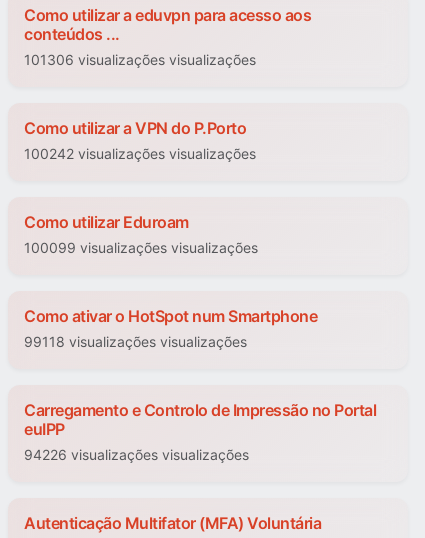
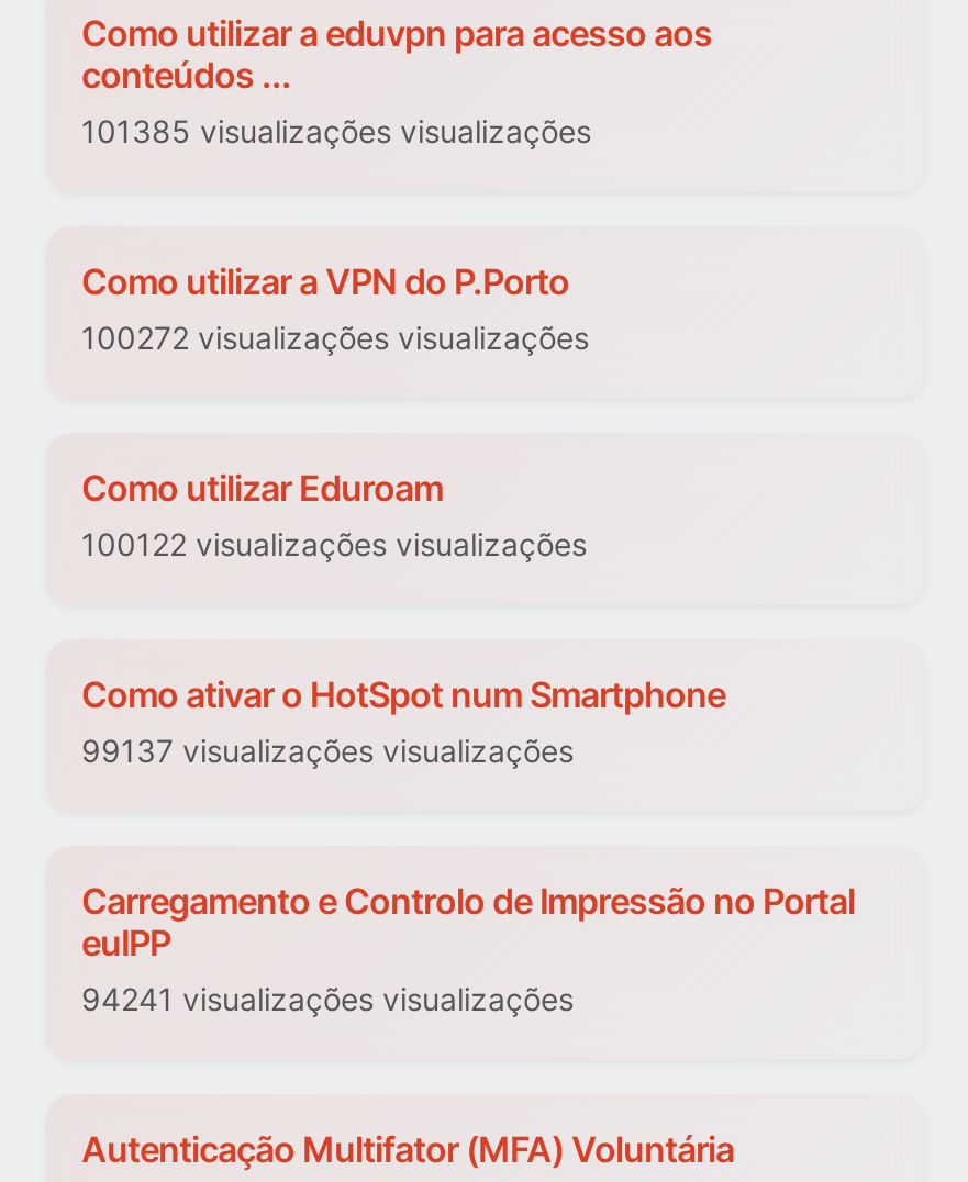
[24,51,256,68] 101306 visualizações visualizações -> [81,113,591,150] 101385 visualizações visualizações
[24,145,256,162] 100242 visualizações visualizações -> [81,320,589,357] 100272 visualizações visualizações
[24,239,258,256] 100099 visualizações visualizações -> [81,526,587,564] 100122 visualizações visualizações
[24,333,247,350] 99118 visualizações visualizações -> [81,733,574,770] 99137 visualizações visualizações
[24,446,249,463] 94226 visualizações visualizações -> [81,981,574,1018] 94241 visualizações visualizações

